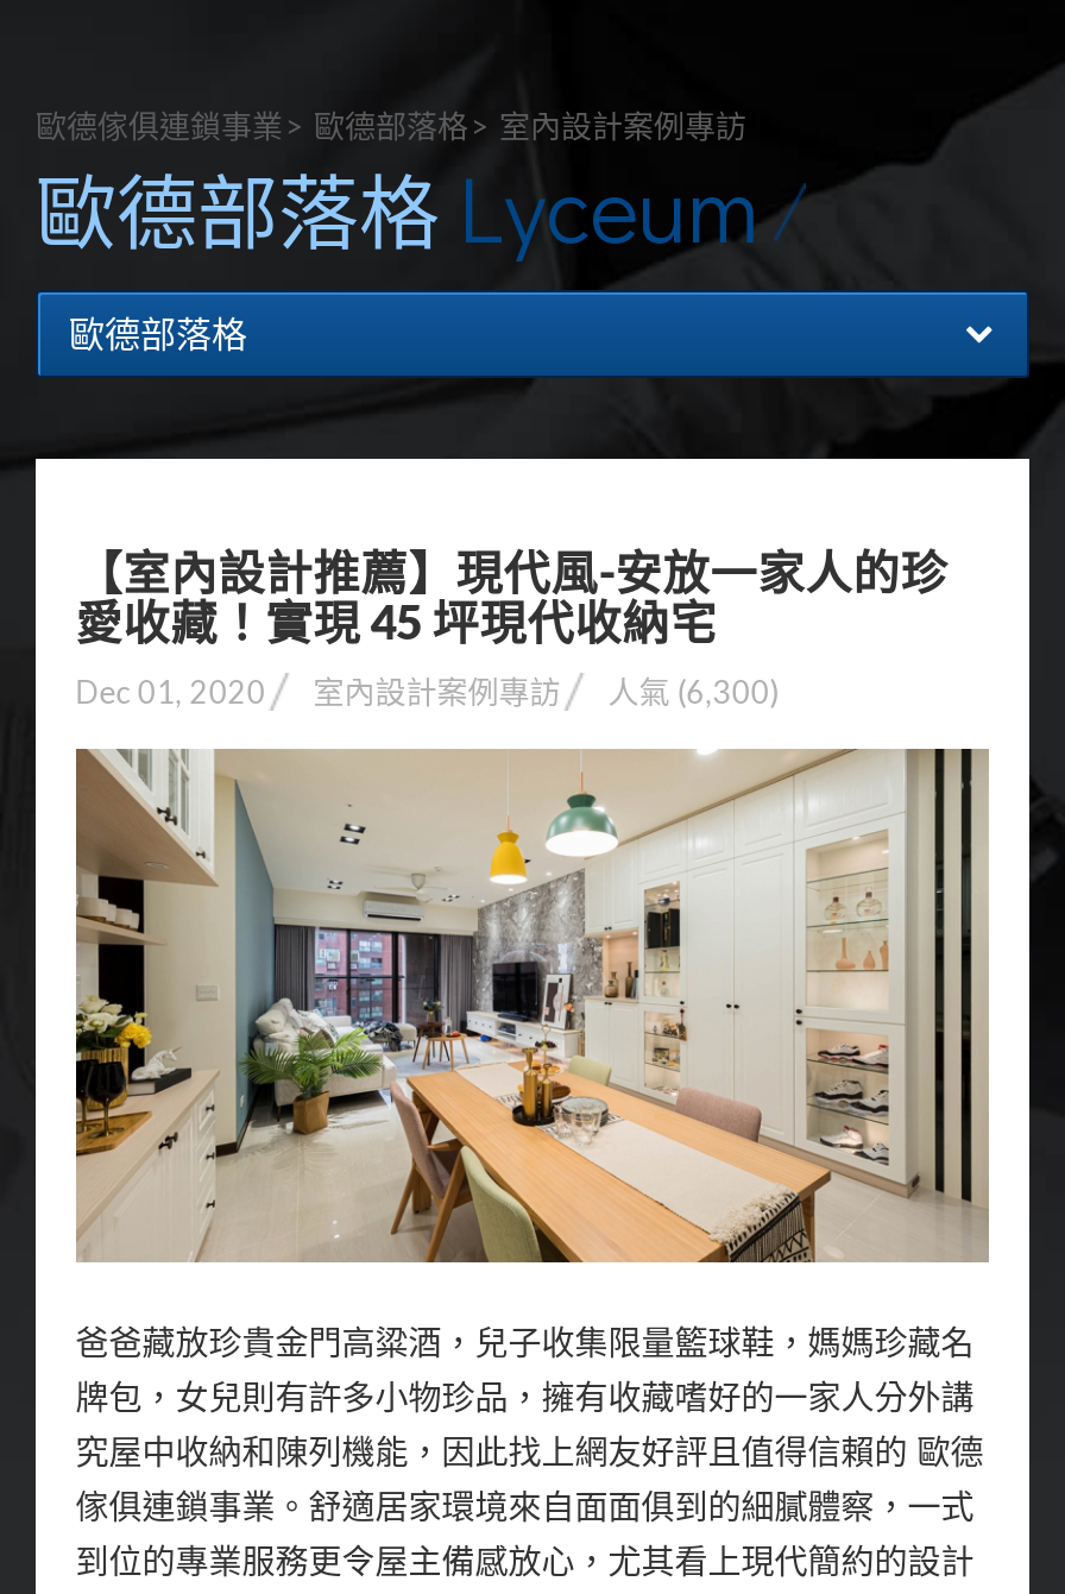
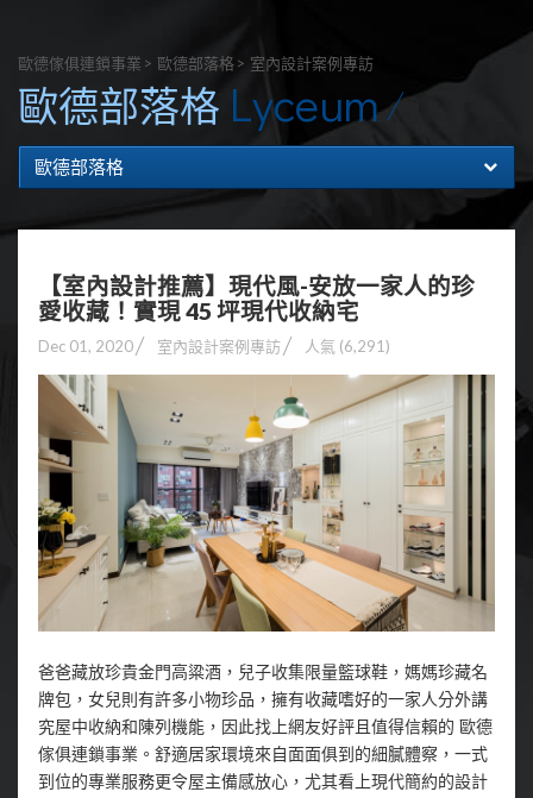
[75,672,779,710] Dec 01, 2020 室內設計案例專訪 人氣 (6,300) -> [38,336,390,355] Dec 01, 2020 室內設計案例專訪 人氣 (6,291)

